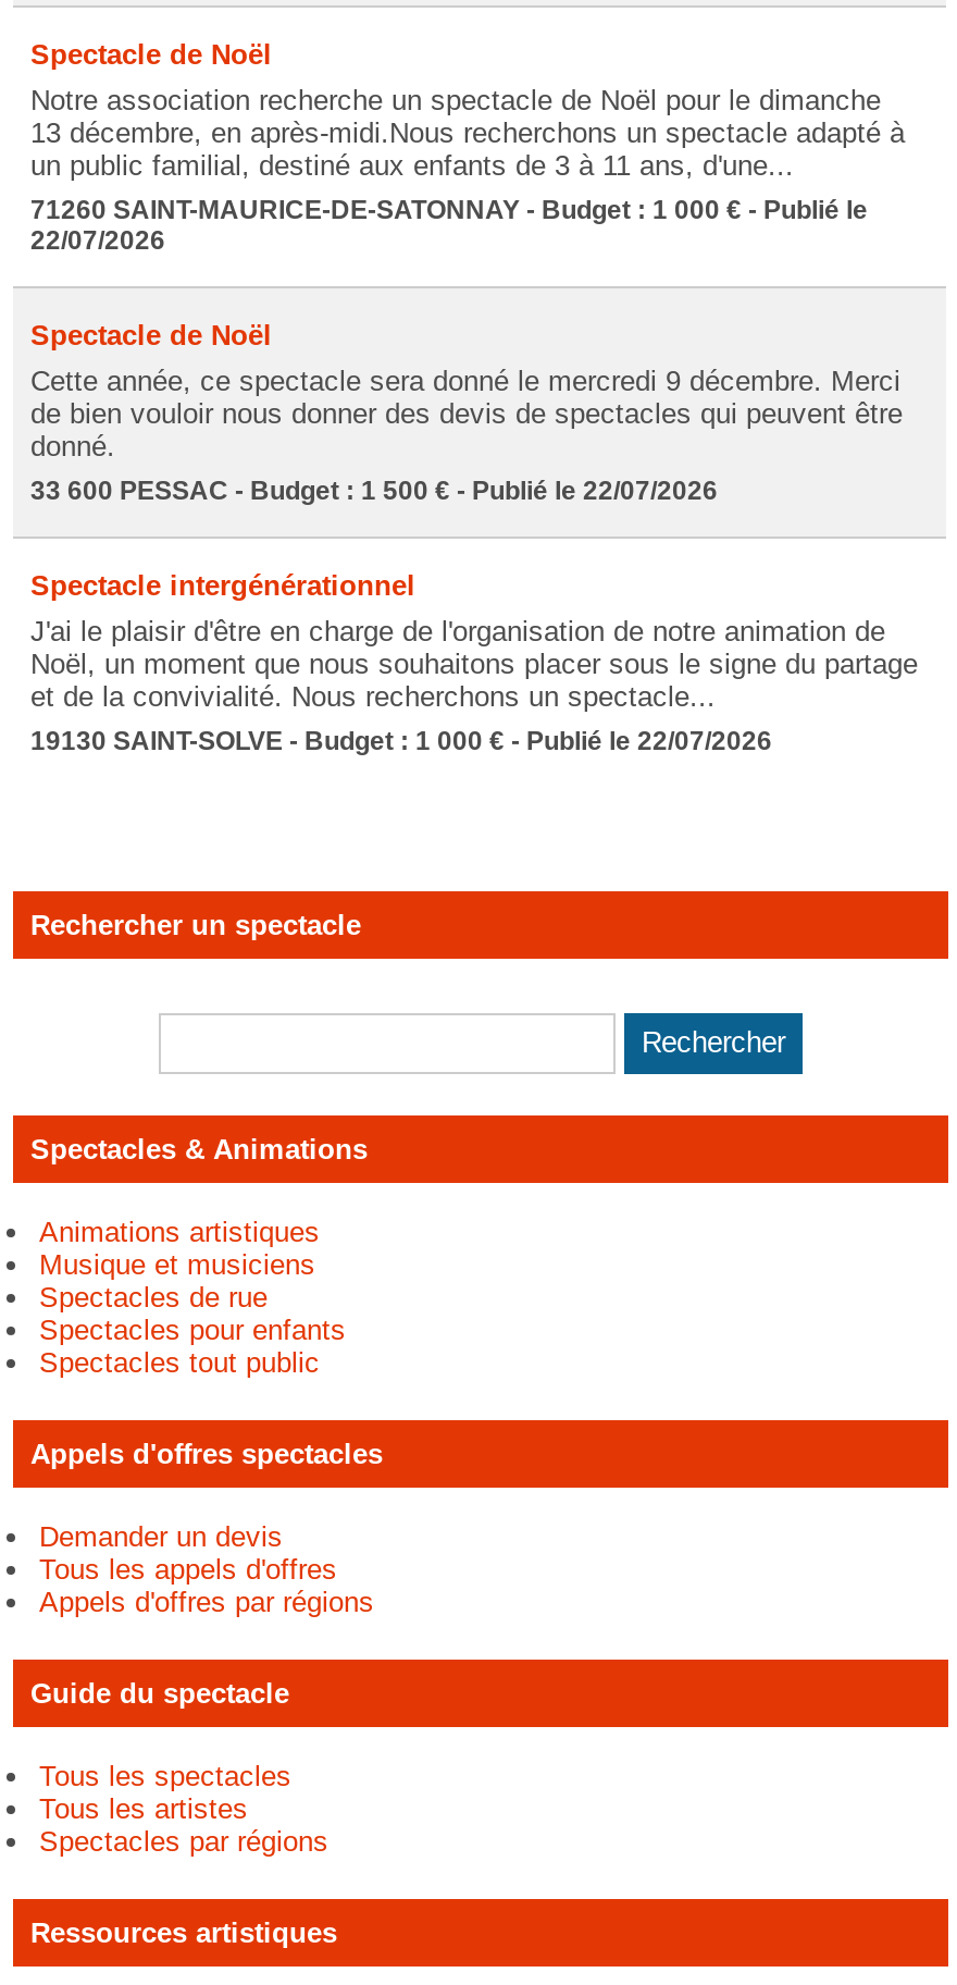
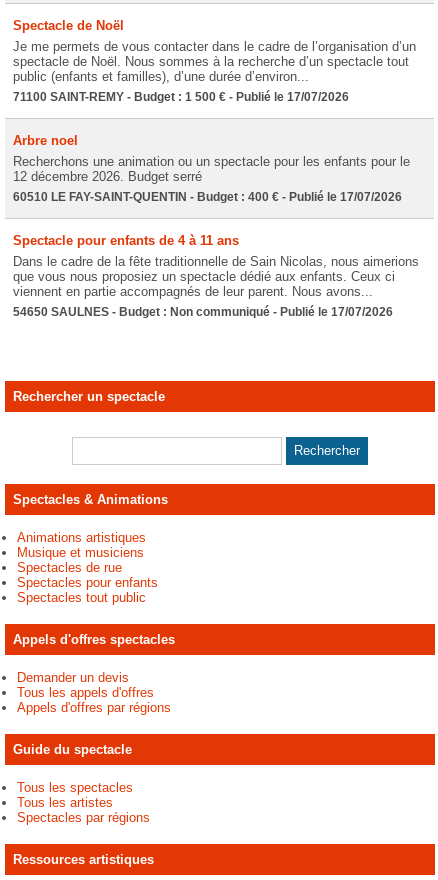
[30,83,905,255] Notre association recherche un spectacle de Noël pour le dimanche | 13 décembre, en après-midi.Nous recherchons un spectacle adapté à | un public familial, destiné aux enfants de 3 à 11 ans, d'une... | 71260 SAINT-MAURICE-DE-SATONNAY - Budget : 1 000 € - Publié le | 22/07/2026 -> [13,39,416,104] Je me permets de vous contacter dans le cadre de l’organisation d’un | spectacle de Noël. Nous sommes à la recherche d’un spectacle tout | public (enfants et familles), d’une durée d’environ... | 71100 SAINT-REMY - Budget : 1 500 € - Publié le 17/07/2026
[30,318,903,506] Spectacle de Noël | Cette année, ce spectacle sera donné le mercredi 9 décembre. Merci | de bien vouloir nous donner des devis de spectacles qui peuvent être | donné. | 33 600 PESSAC - Budget : 1 500 € - Publié le 22/07/2026 -> [13,133,410,204] Arbre noel | Recherchons une animation ou un spectacle pour les enfants pour le | 12 décembre 2026. Budget serré | 60510 LE FAY-SAINT-QUENTIN - Budget : 400 € - Publié le 17/07/2026
[30,569,918,756] Spectacle intergénérationnel | J'ai le plaisir d'être en charge de l'organisation de notre animation de | Noël, un moment que nous souhaitons placer sous le signe du partage | et de la convivialité. Nous recherchons un spectacle... | 19130 SAINT-SOLVE - Budget : 1 000 € - Publié le 22/07/2026 -> [13,233,419,319] Spectacle pour enfants de 4 à 11 ans | Dans le cadre de la fête traditionnelle de Sain Nicolas, nous aimerions | que vous nous proposiez un spectacle dédié aux enfants. Ceux ci | viennent en partie accompagnés de leur parent. Nous avons... | 54650 SAULNES - Budget : Non communiqué - Publié le 17/07/2026

